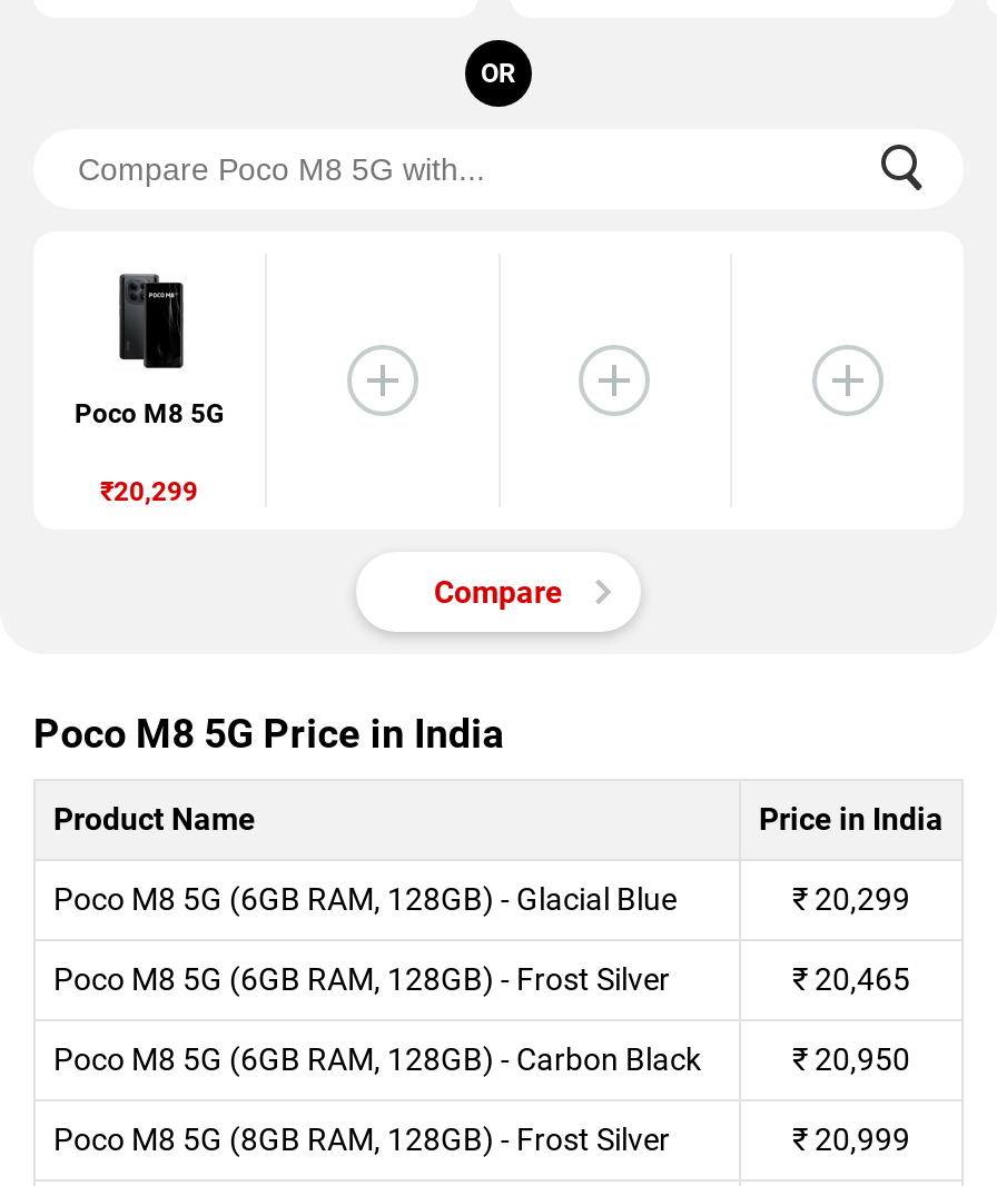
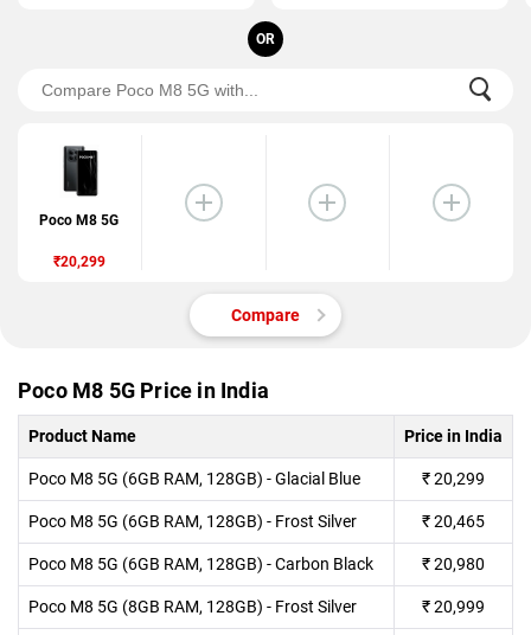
[792,1041,910,1077] ₹20,950 -> [422,554,485,573] ₹20,980

